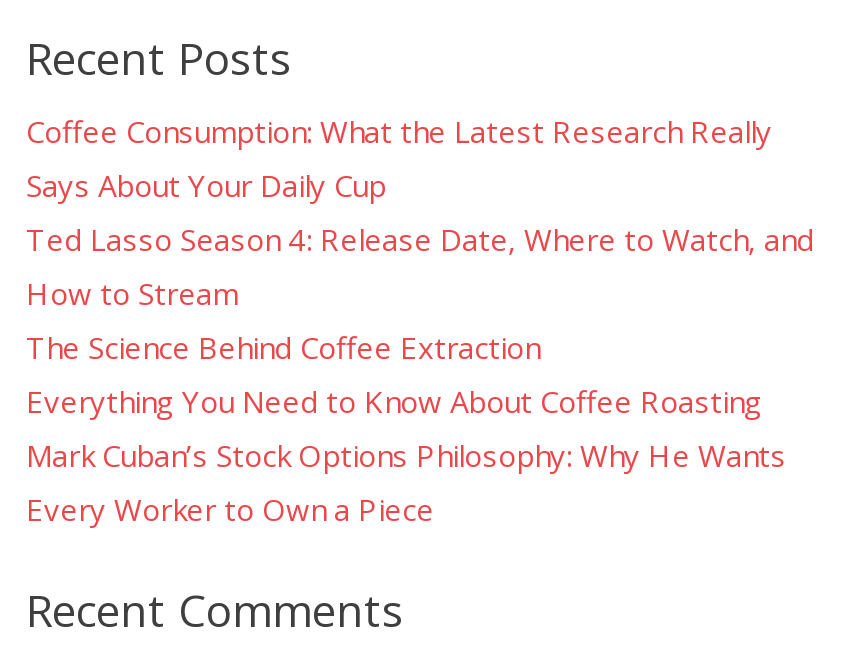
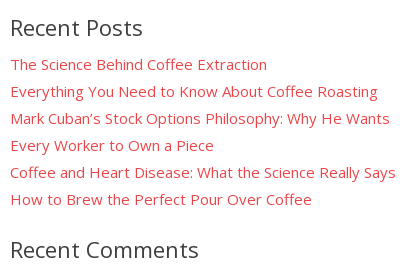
[26,112,814,314] Coffee Consumption: What the Latest Research Really | Says About Your Daily Cup | Ted Lasso Season 4: Release Date, Where to Watch, and | How to Stream -> none
moved [26,328,786,530] -> [10,54,390,155]: The Science Behind Coffee Extraction | Everything You Need to Know About Coffee Roasting | Mark Cuban’s Stock Options Philosophy: Why He Wants | Every Worker to Own a Piece
none -> [10,162,396,209] Coffee and Heart Disease: What the Science Really Says | How to Brew the Perfect Pour Over Coffee

